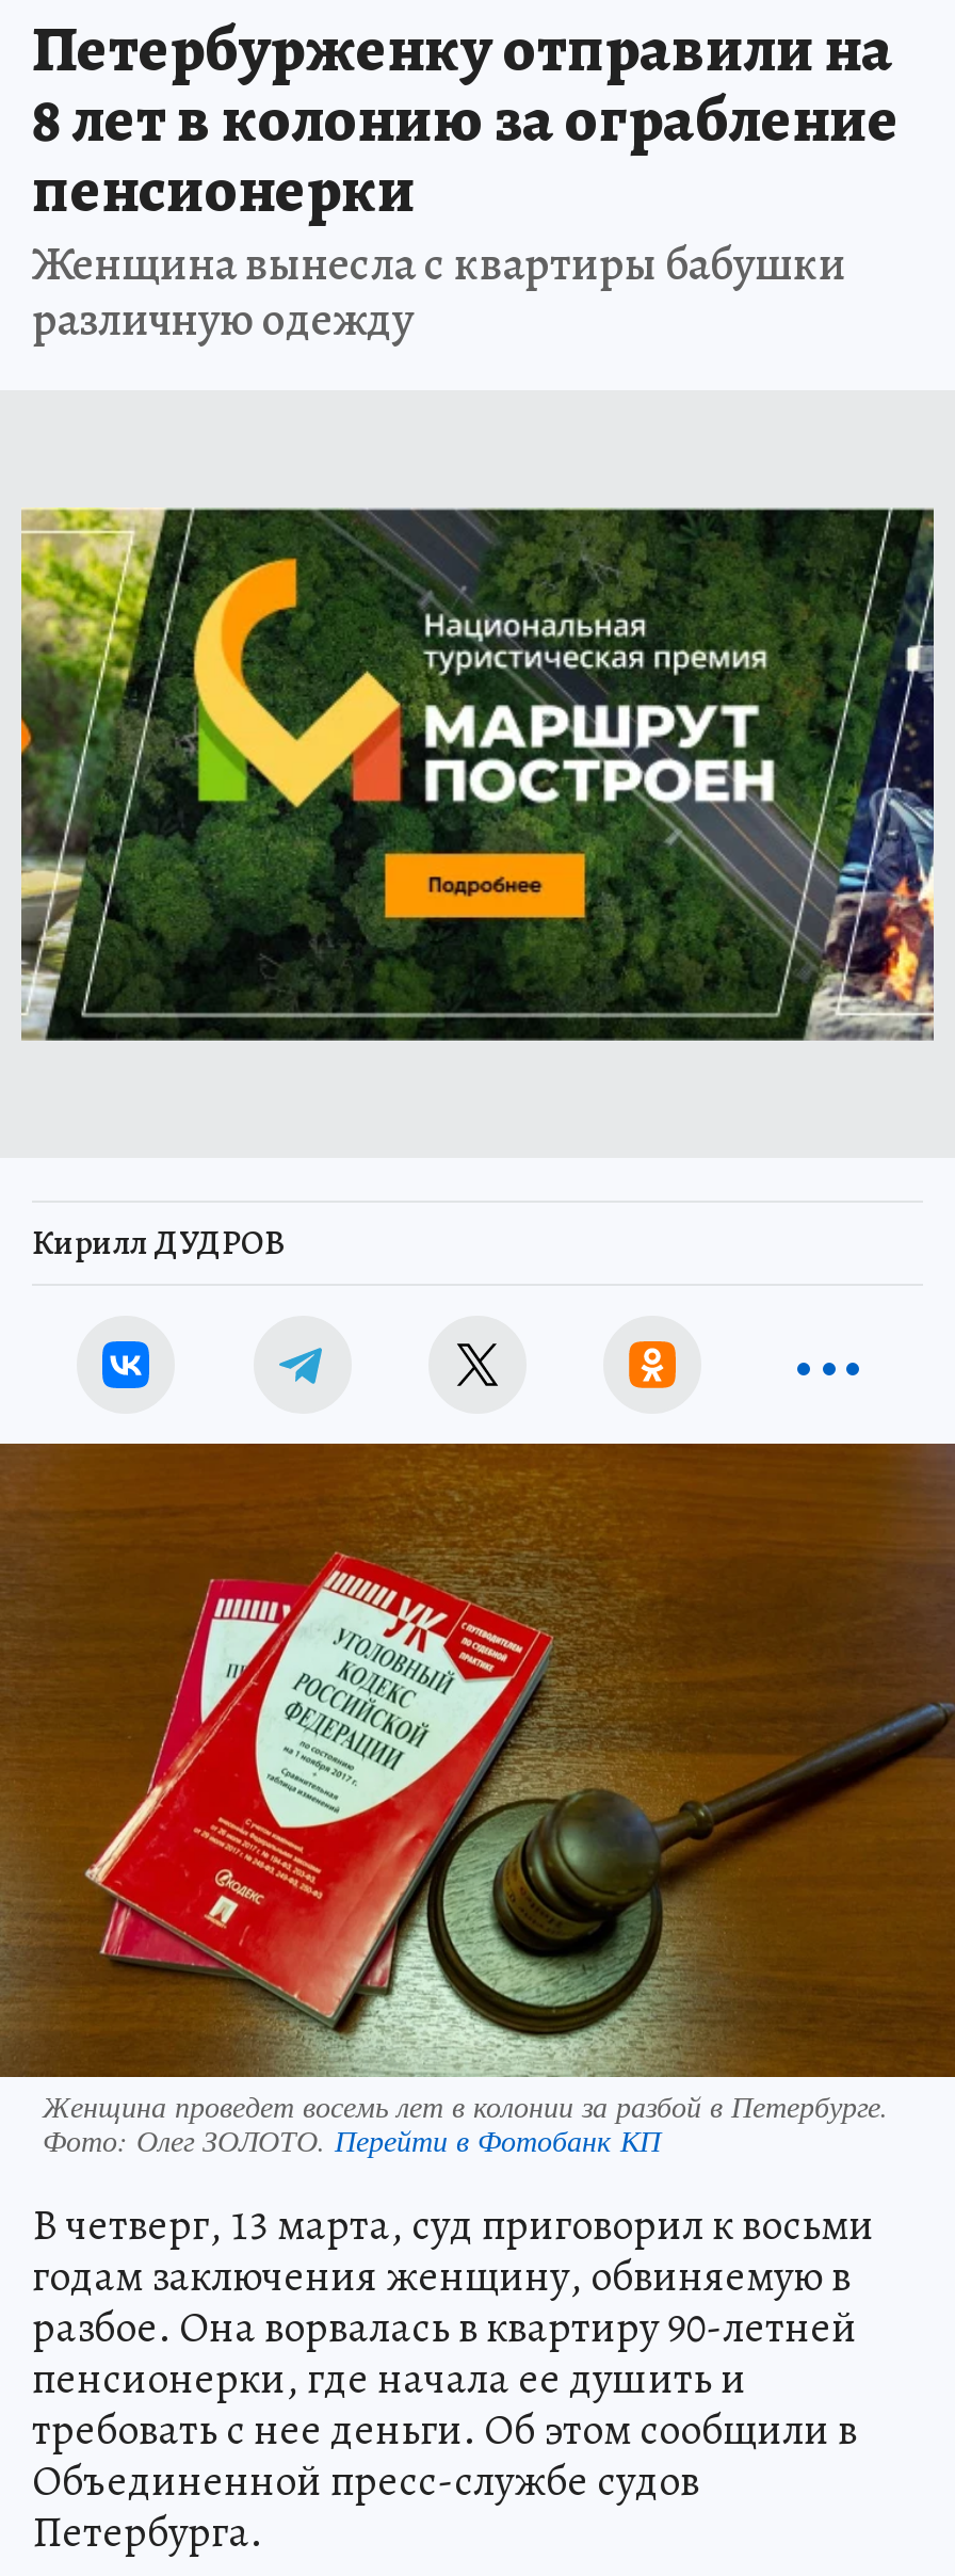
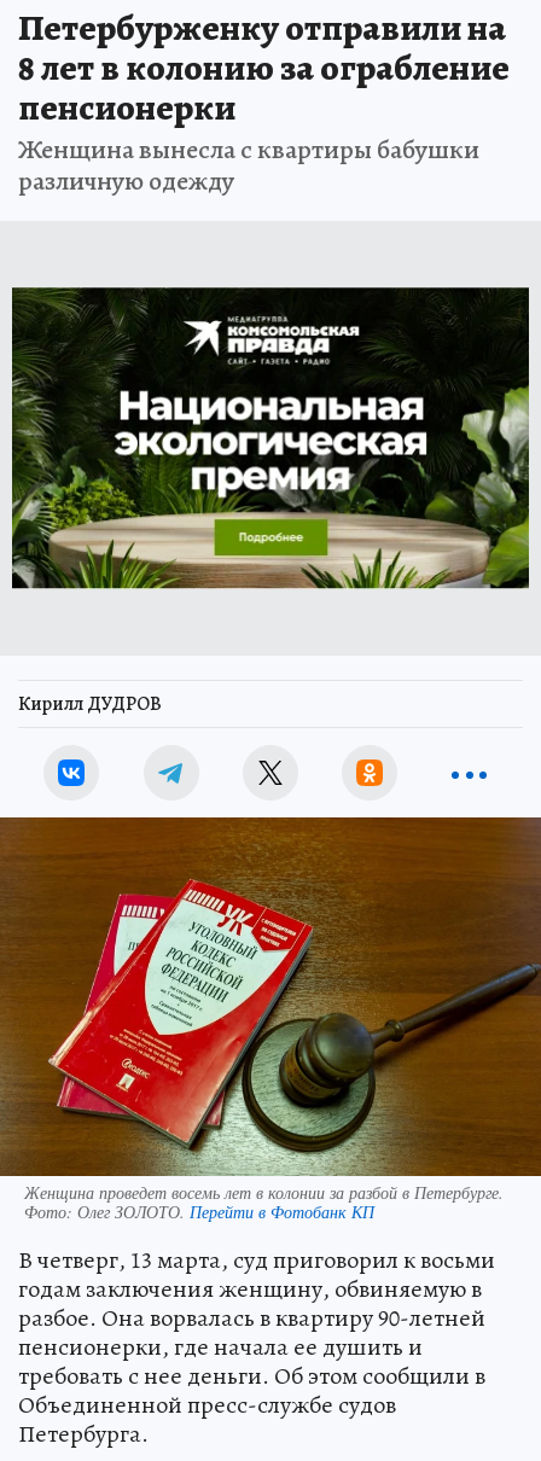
[19,508,936,1043] [image] -> [11,286,530,589] [image]

